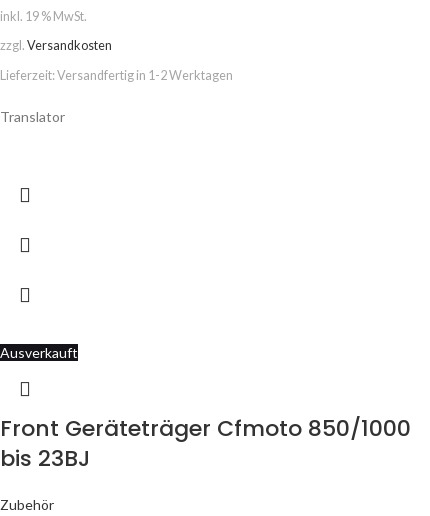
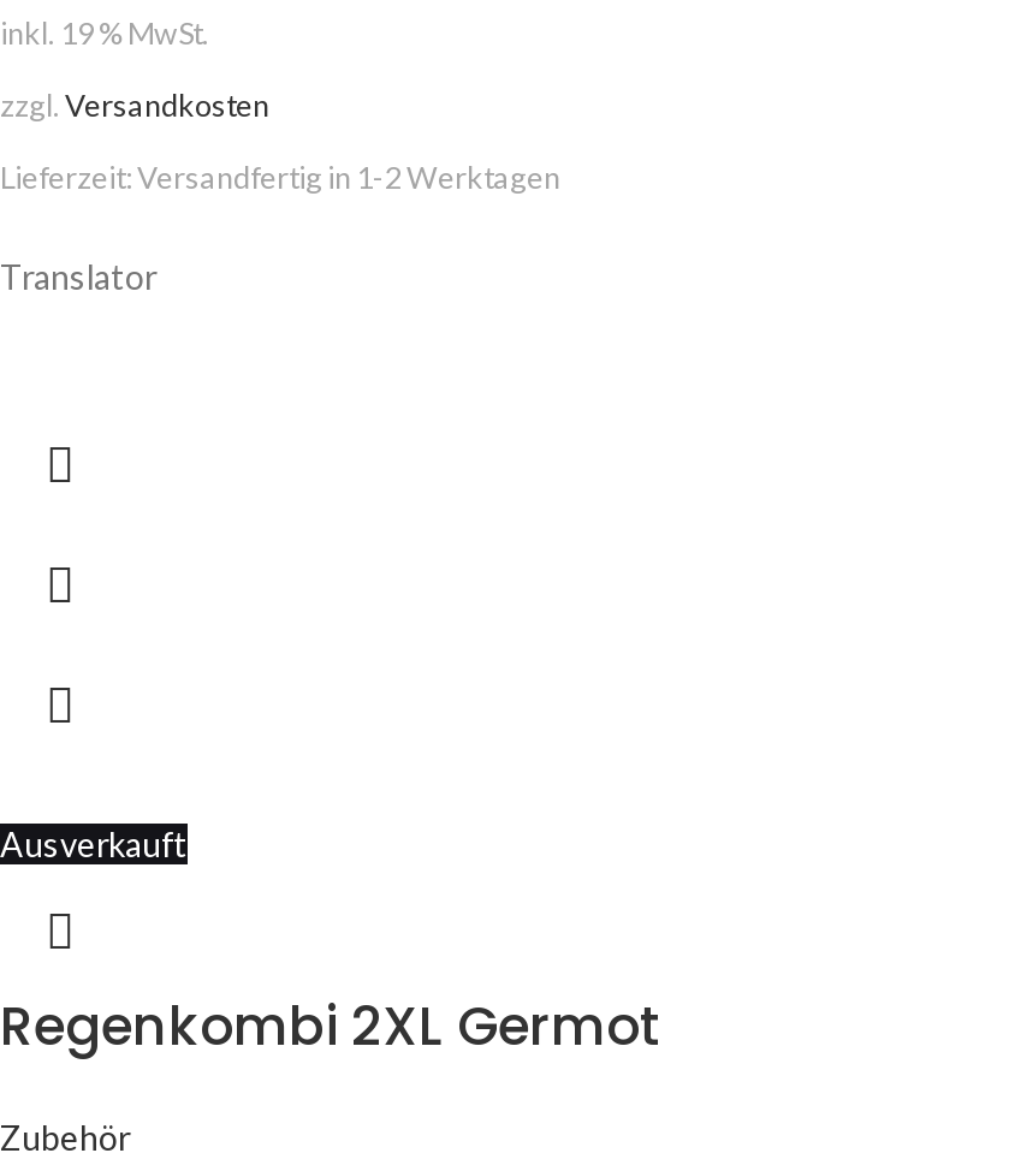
[0,413,411,474] Front Geräteträger Cfmoto 850/1000 | bis 23BJ -> [0,990,661,1065] Regenkombi 2XL Germot

